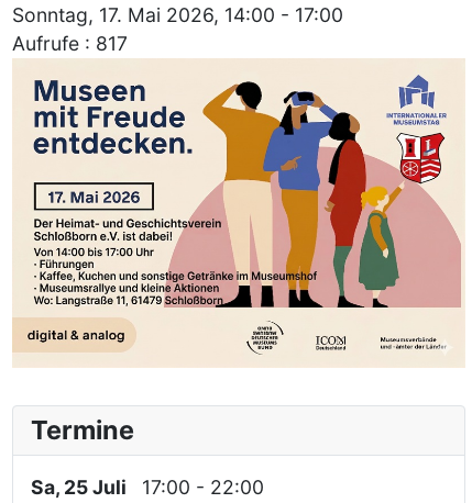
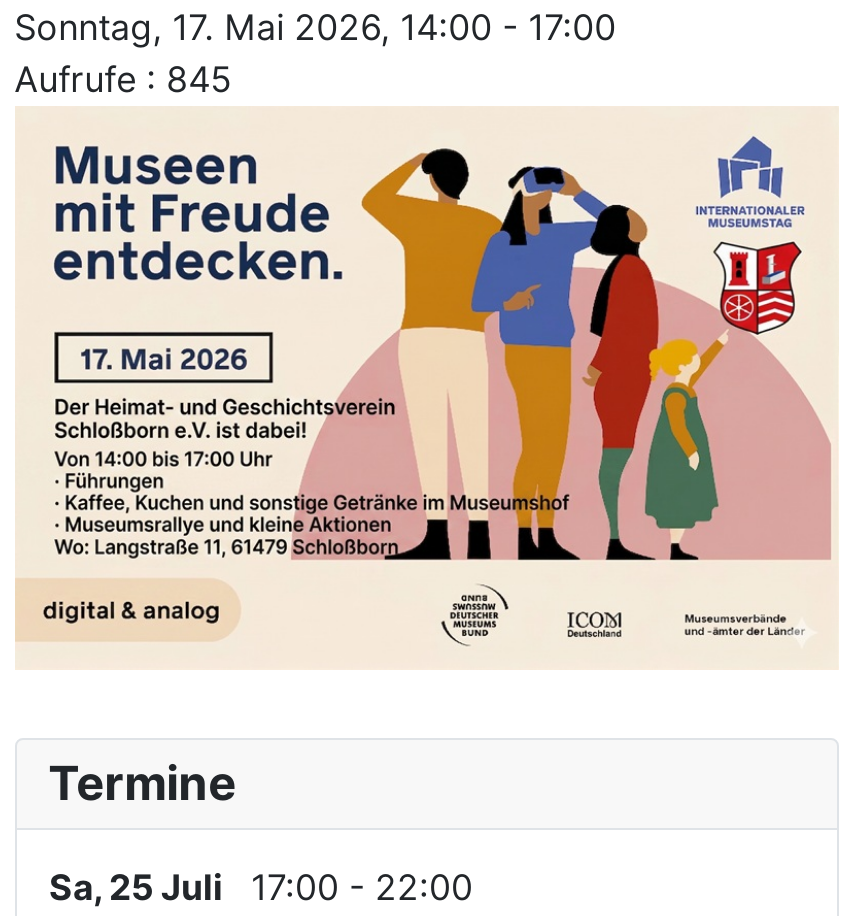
[12,32,127,55] Aufrufe: 817 -> [14,58,232,100] Aufrufe: 845

